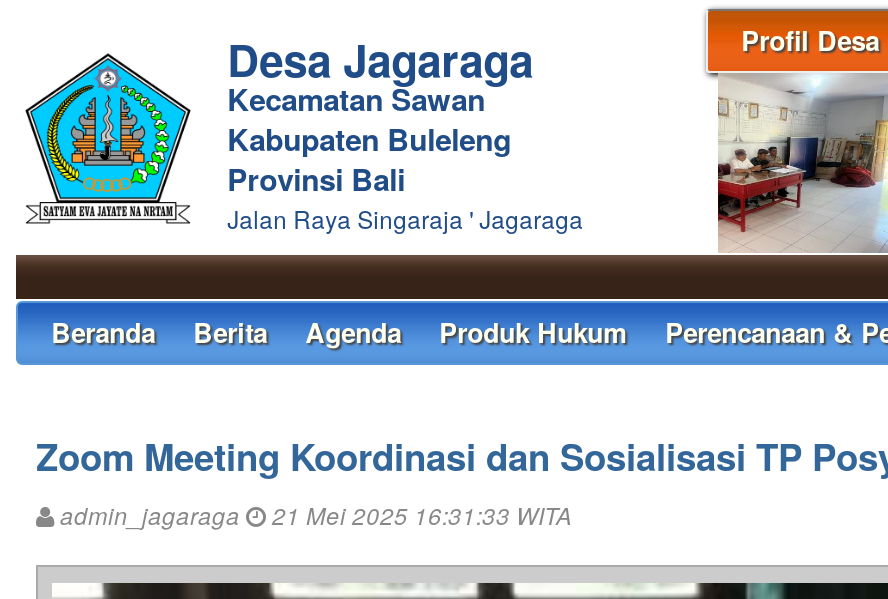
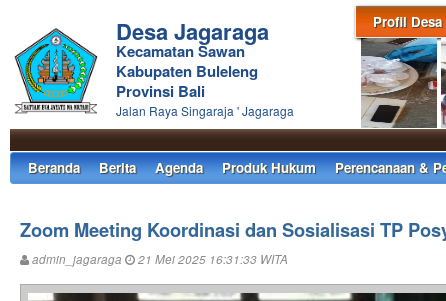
[716,71,882,255] [image] -> [360,37,443,129] [image]

